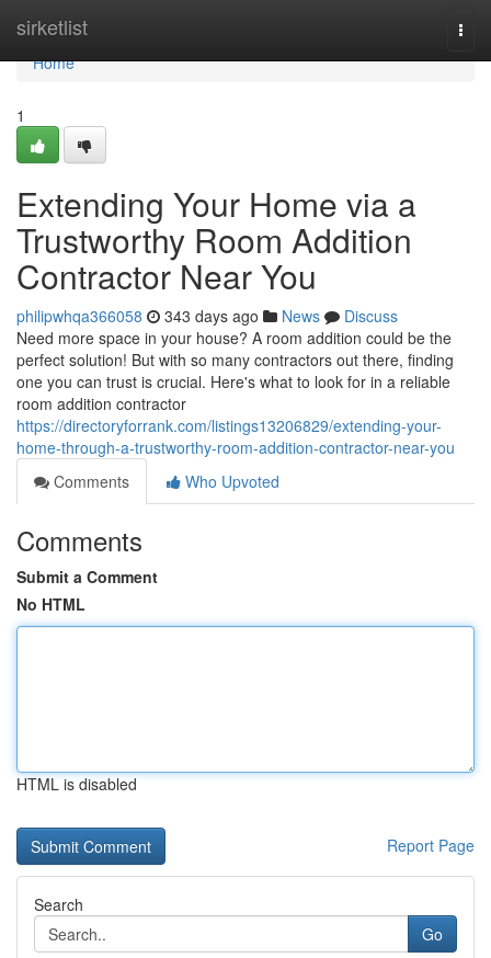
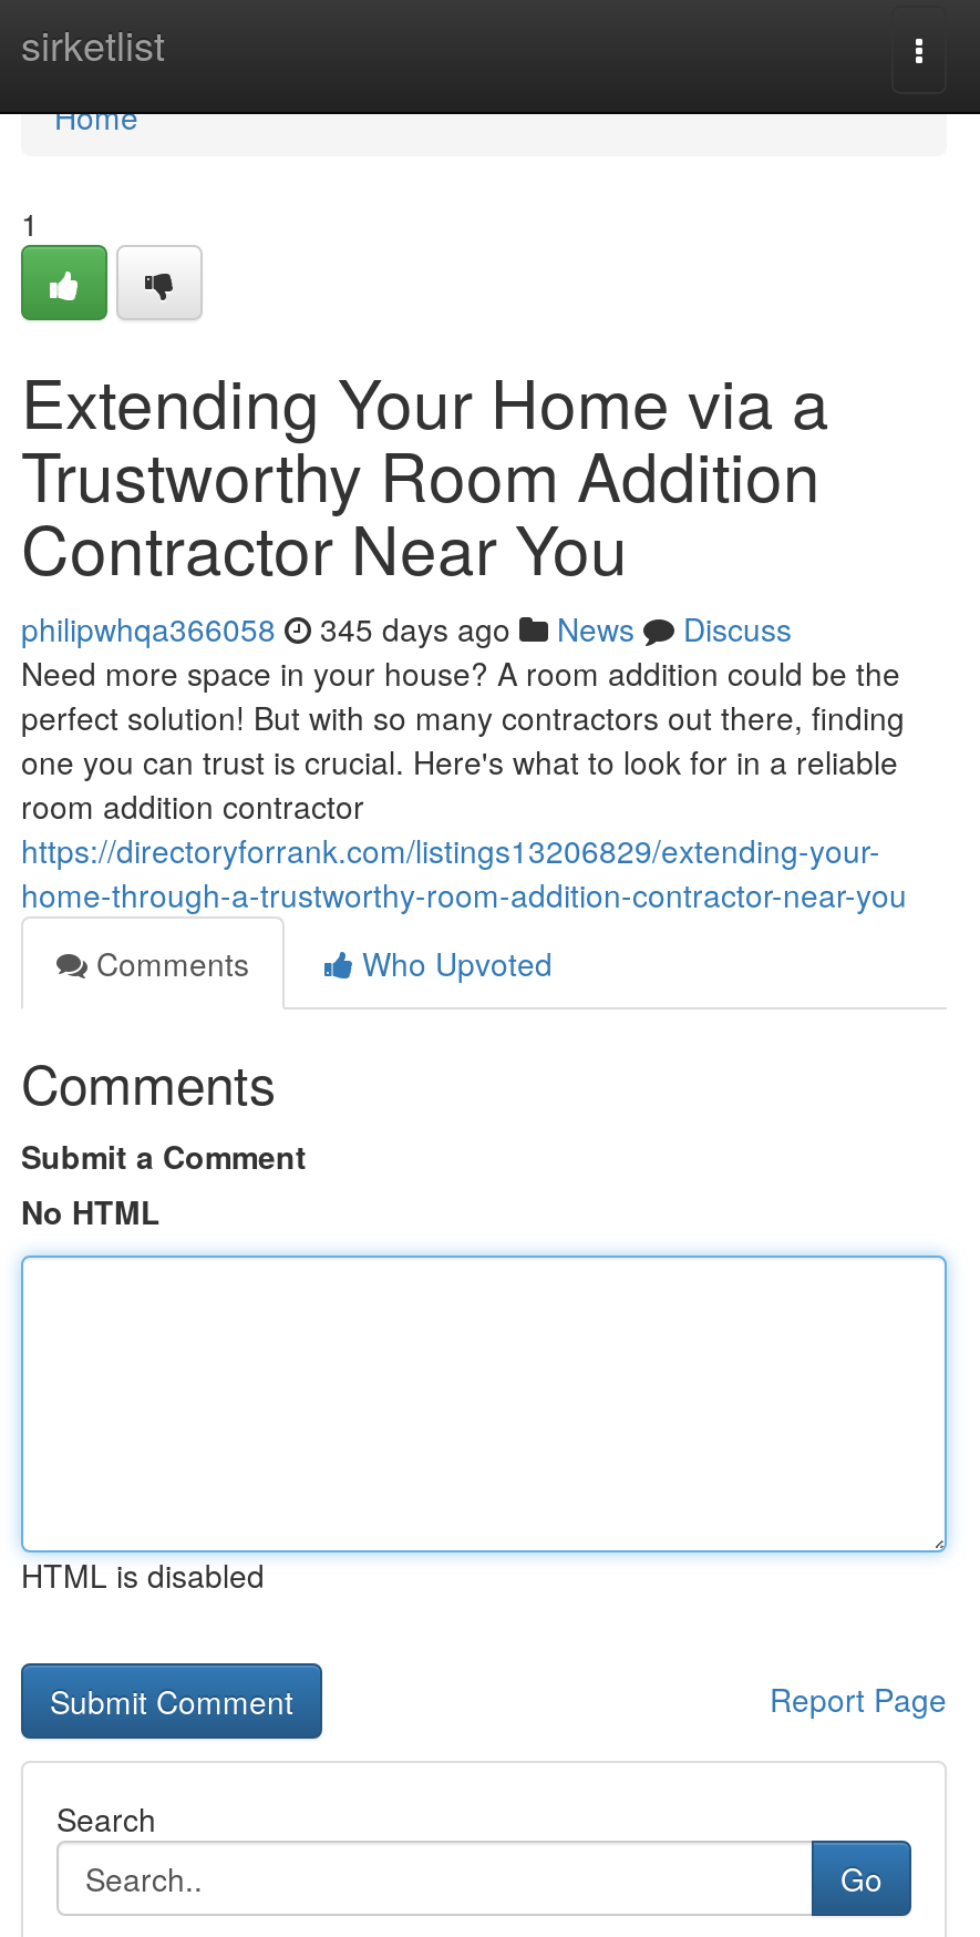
[16,305,398,327] philipwhqa366058 343 days ago News Discuss -> [21,606,792,650] philipwhqa366058 345 days ago News Discuss

